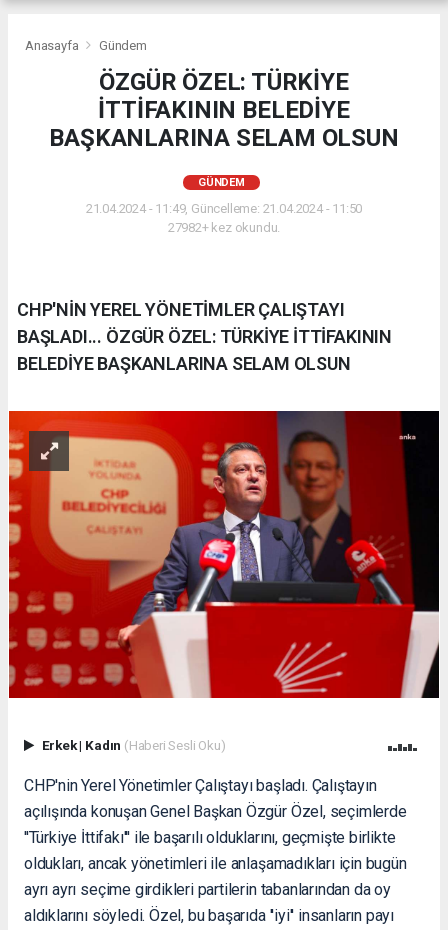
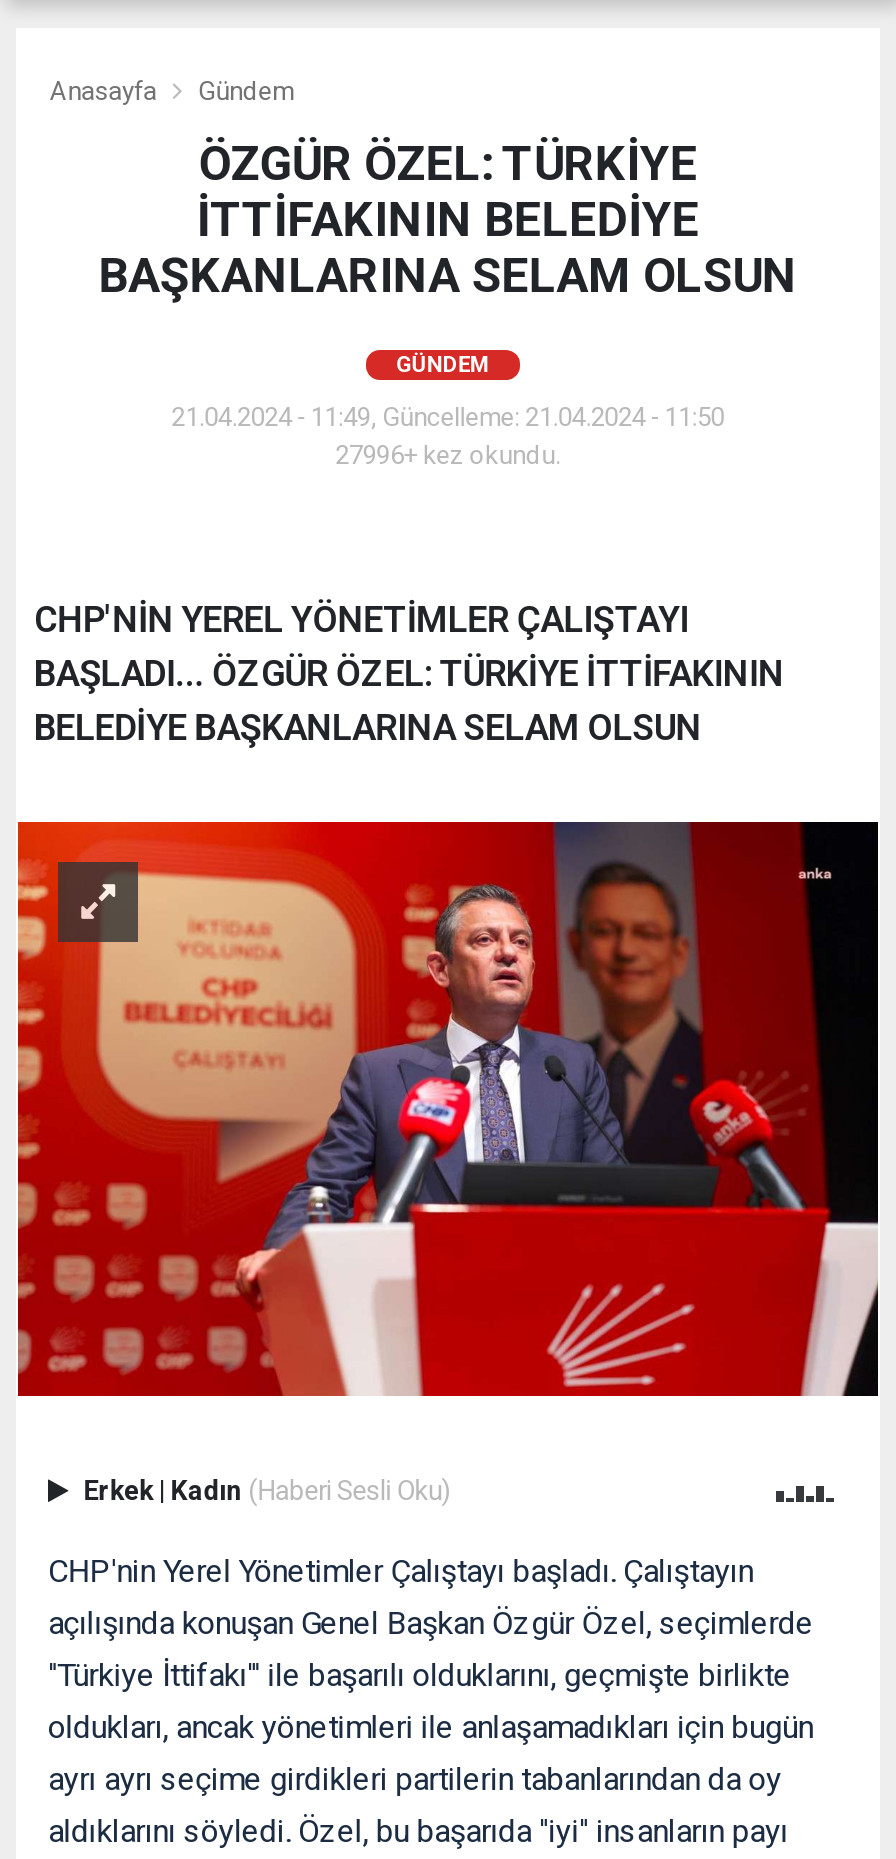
[168,220,280,235] 27982+ kez okundu. -> [335,440,561,470] 27996+ kez okundu.

